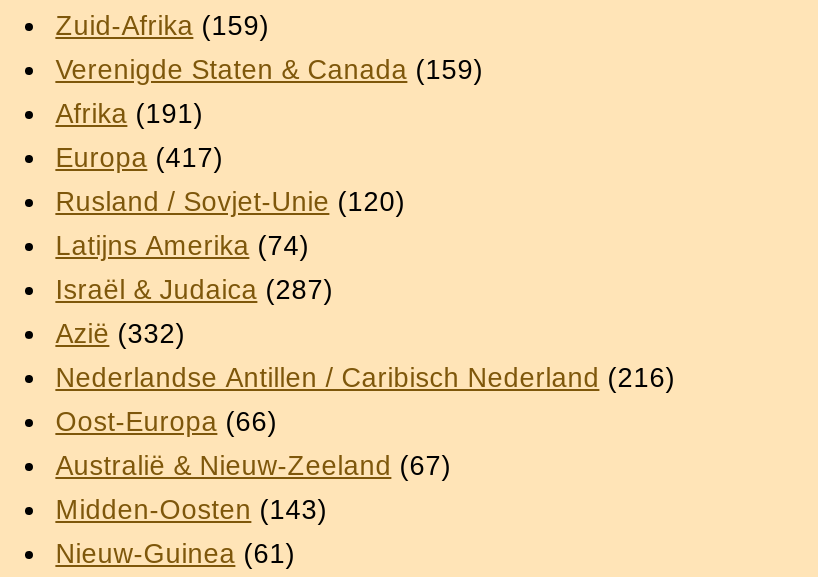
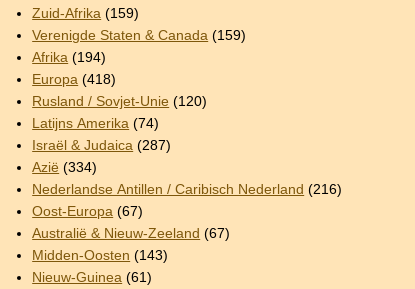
[55,98,203,128] Afrika (191) -> [32,50,106,65] Afrika (194)
[55,142,223,172] Europa (417) -> [32,72,116,87] Europa (418)
[55,318,185,348] Azië (332) -> [32,160,97,175] Azië (334)
[55,406,277,436] Oost-Europa (66) -> [32,204,143,219] Oost-Europa (67)

